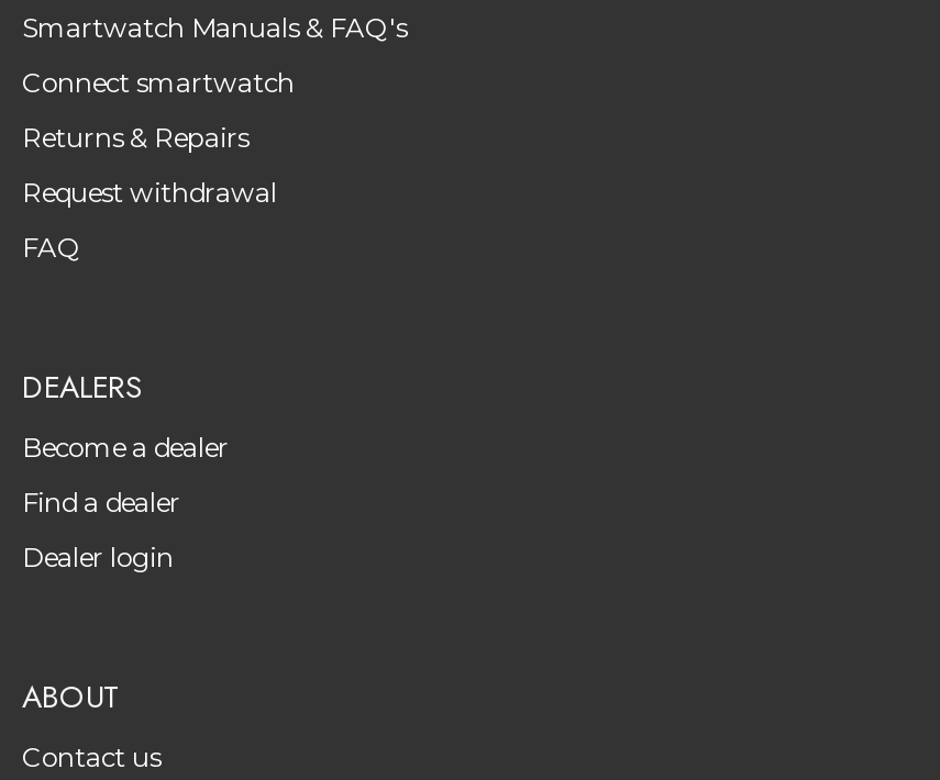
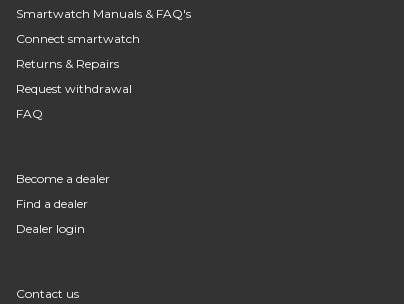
[22,365,143,409] DEALERS -> none
[22,675,121,718] ABOUT -> none

